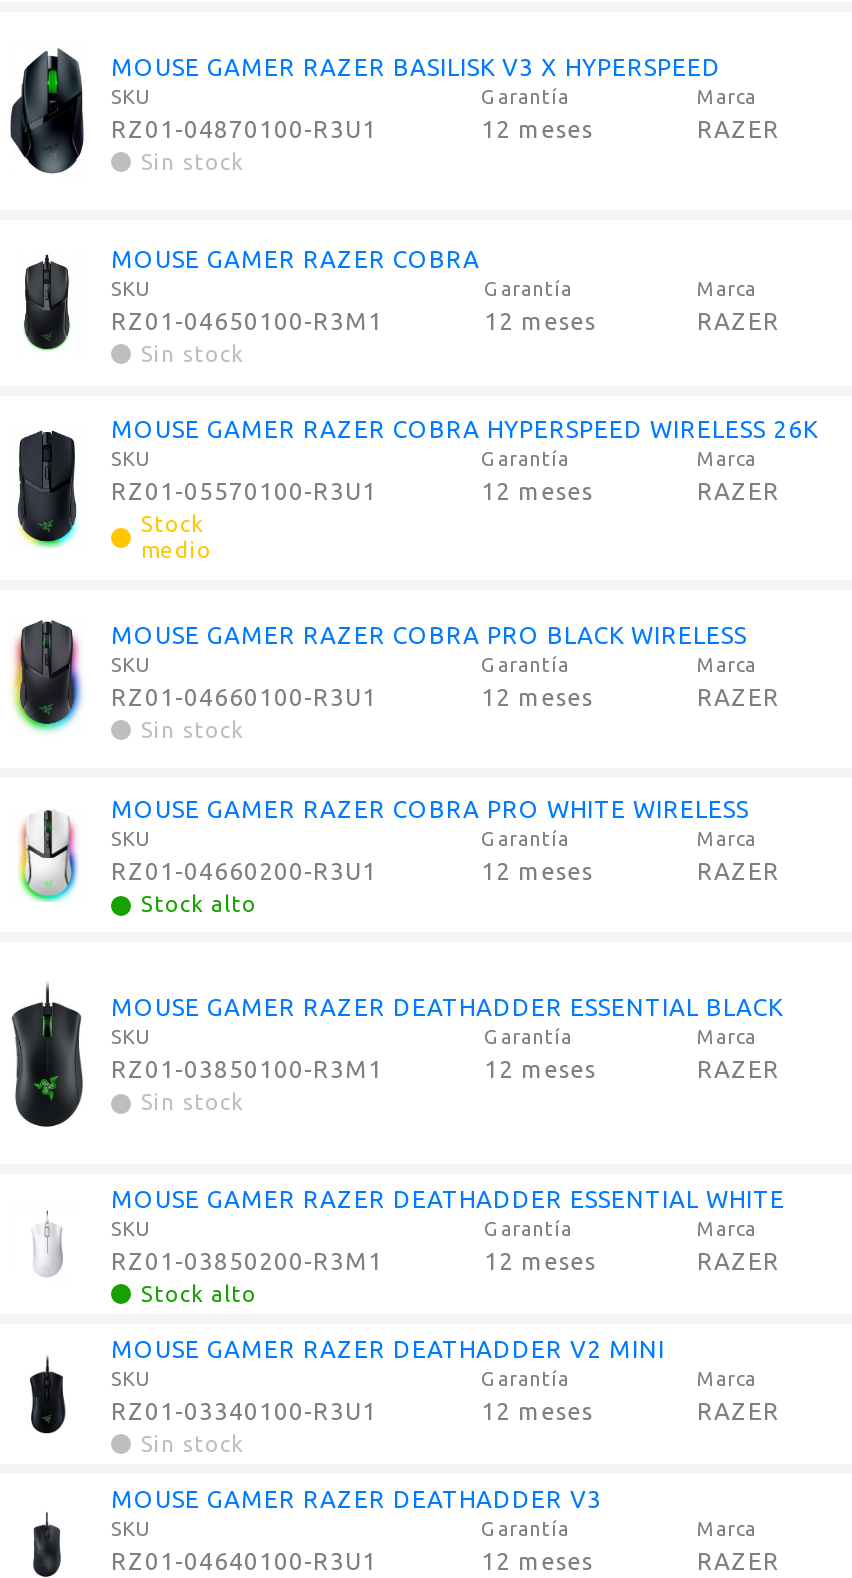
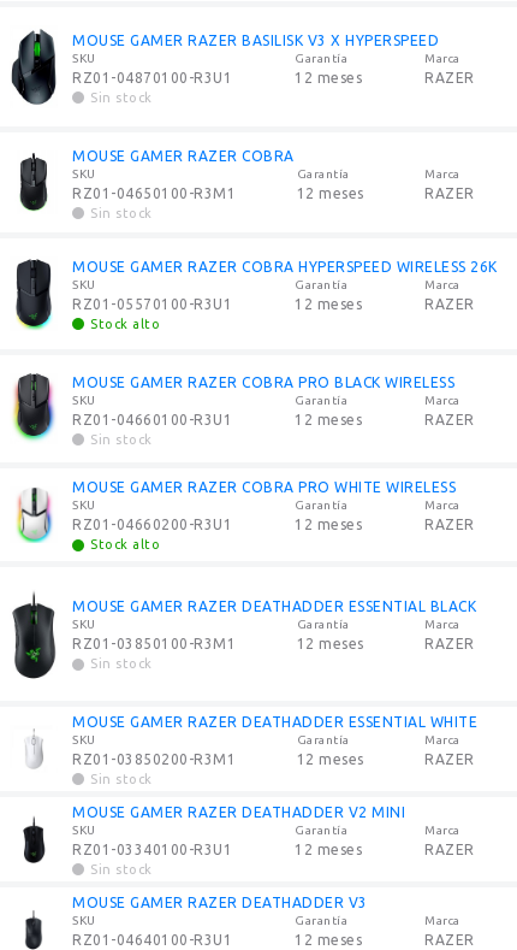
[141,513,212,563] Stock | medio -> [90,317,160,331] Stock alto
[141,1281,257,1305] Stock alto -> [90,771,152,786] Sin stock

